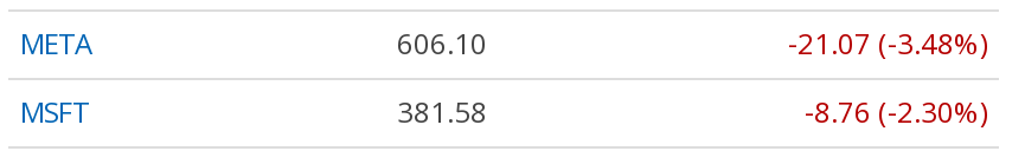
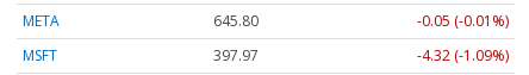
[397,22,487,63] 606.10 -> [213,10,259,30] 645.80
[788,22,987,63] -21.07 (-3.48%) -> [417,10,509,30] -0.05 (-0.01%)
[397,91,487,131] 381.58 -> [213,45,259,65] 397.97
[805,91,987,131] -8.76 (-2.30%) -> [417,45,509,65] -4.32 (-1.09%)

